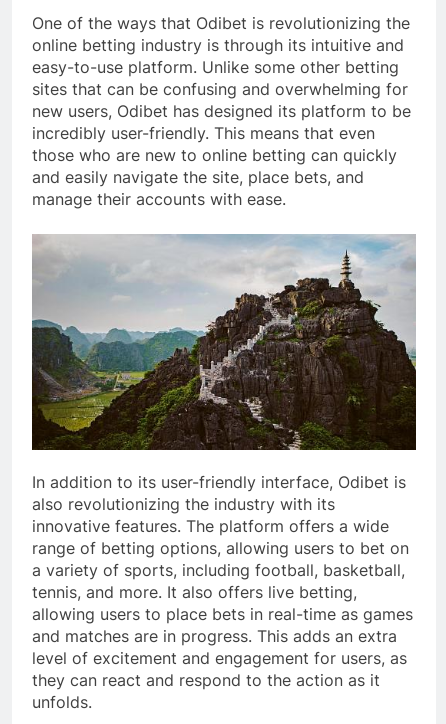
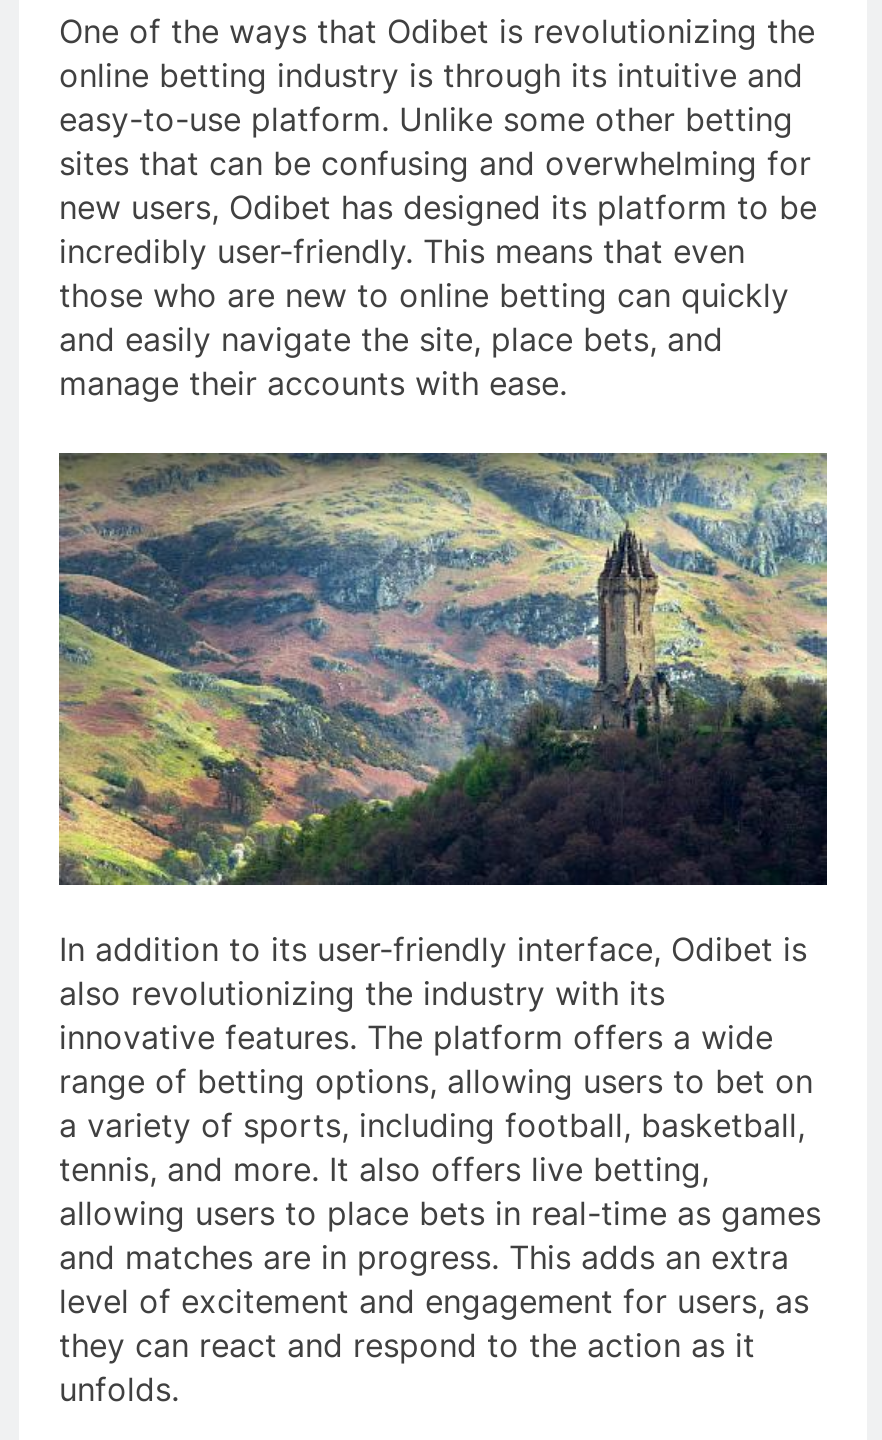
[31,234,417,451] [image] -> [57,451,829,887] [image]

